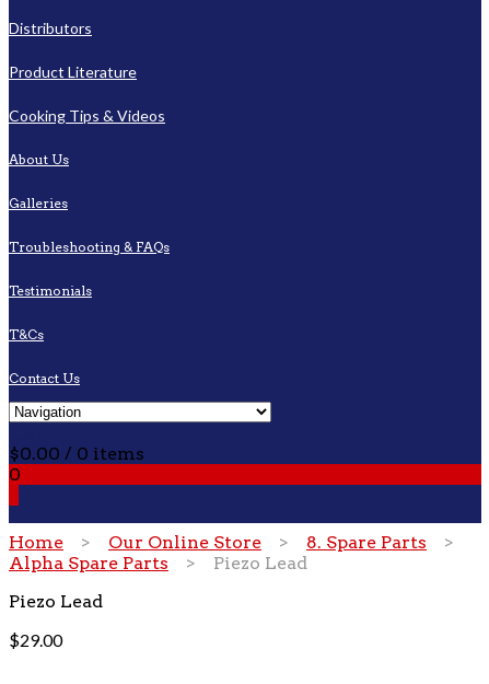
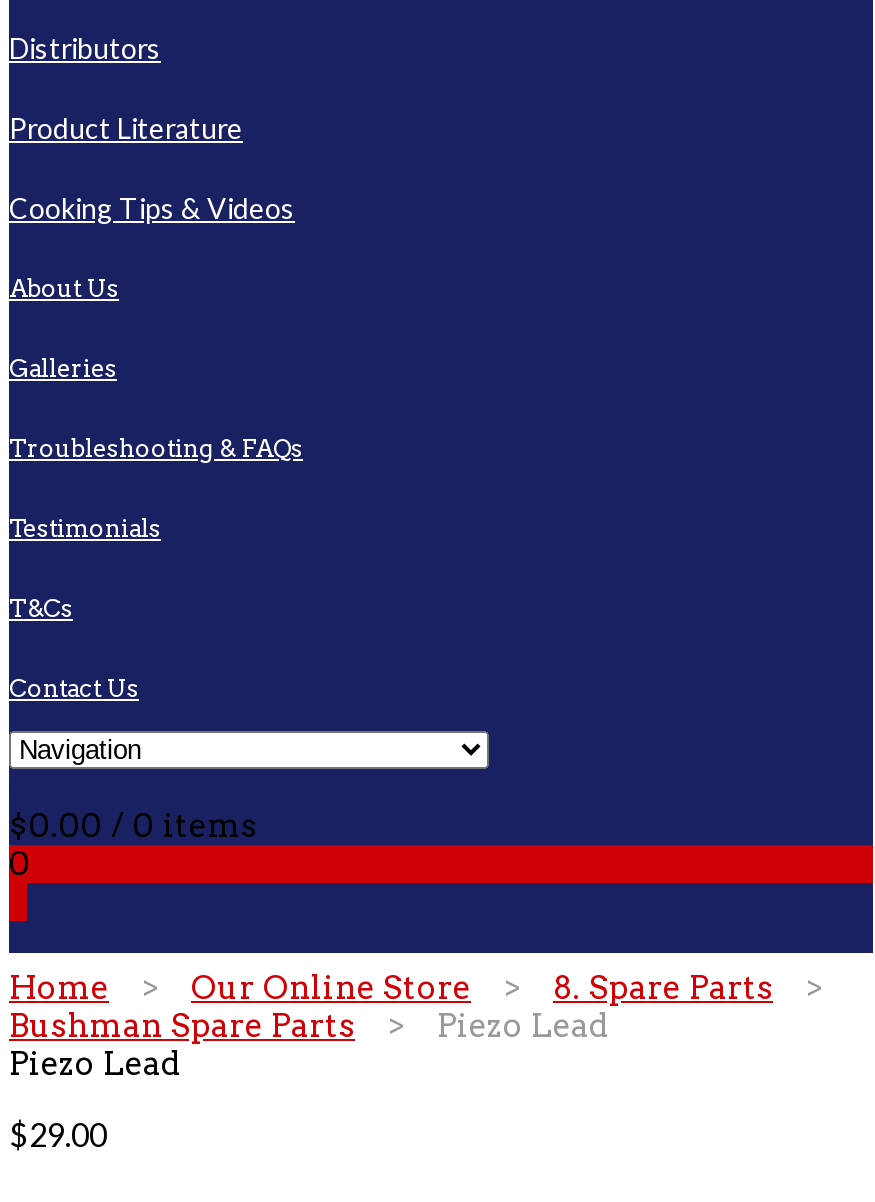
[9,553,307,573] Alpha Spare Parts > Piezo Lead -> [9,1007,609,1045] Bushman Spare Parts > Piezo Lead

